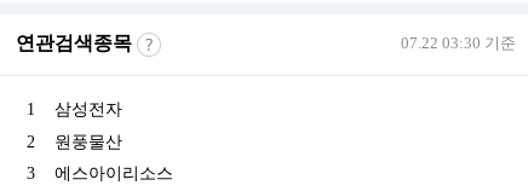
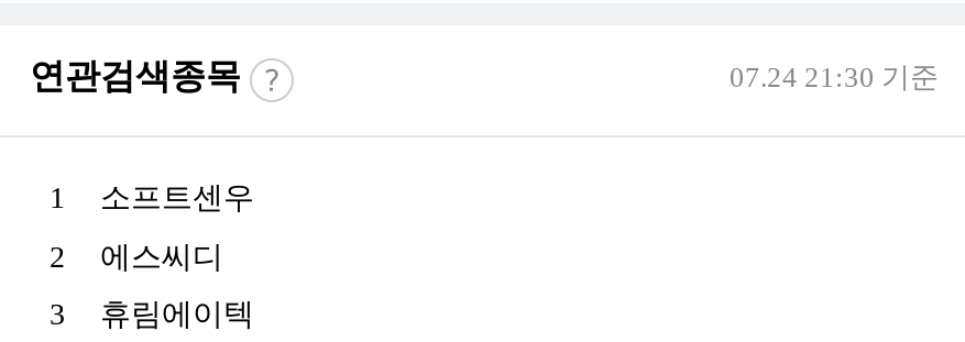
[401,34,516,52] 07.22 03:30 기준 -> [730,60,939,93] 07.24 21:30 기준
[54,100,122,118] 삼성전자 -> [100,181,254,214] 소프트센우
[54,132,122,151] 원풍물산 -> [100,240,223,273] 에스씨디
[54,164,173,183] 에스아이리소스 -> [100,298,254,331] 휴림에이텍

